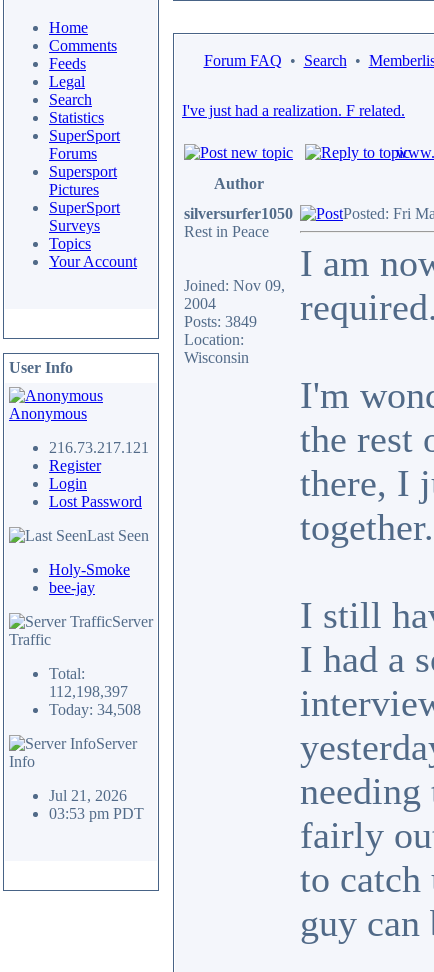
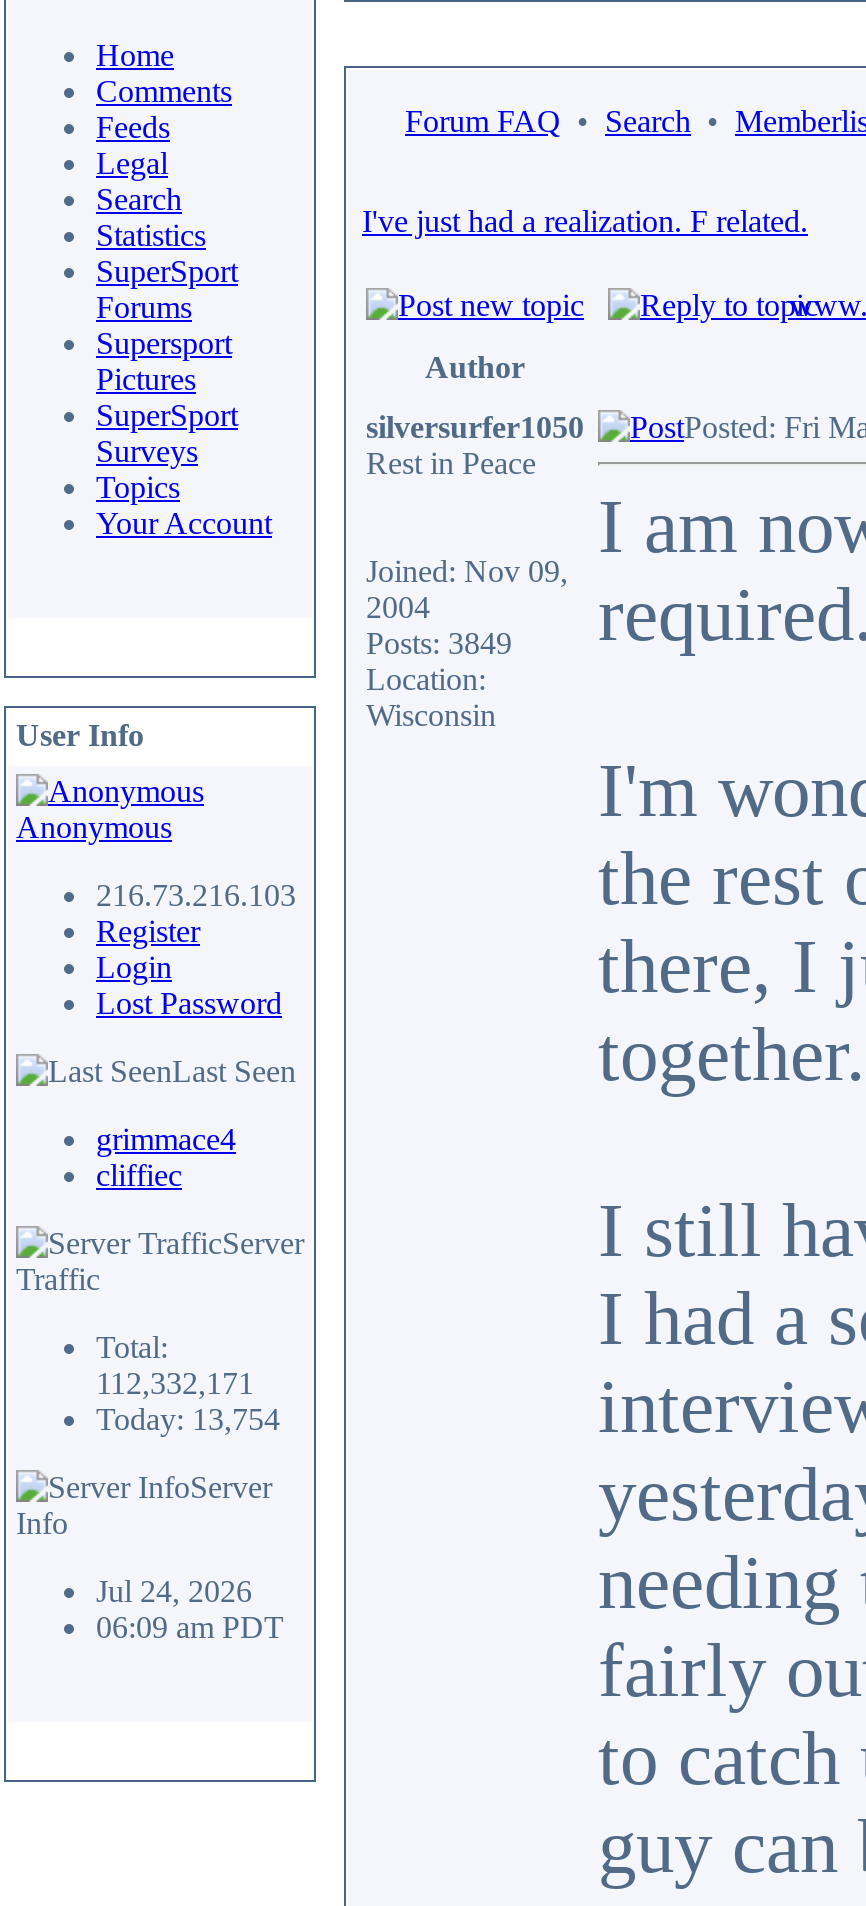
[49,439,149,456] 216.73.217.121 -> [96,878,296,912] 216.73.216.103
[49,561,130,596] Holy-Smoke | bee-jay -> [96,1122,236,1192] grimmace4 | cliffiec
[49,683,128,700] 112,198,397 -> [96,1366,254,1400] 112,332,171
[49,701,141,718] Today: 34,508 -> [96,1402,280,1436] Today: 13,754
[49,787,127,804] Jul 21, 2026 -> [96,1574,252,1608] Jul 24, 2026
[49,805,144,822] 03:53 pm PDT -> [96,1610,284,1644] 06:09 am PDT

